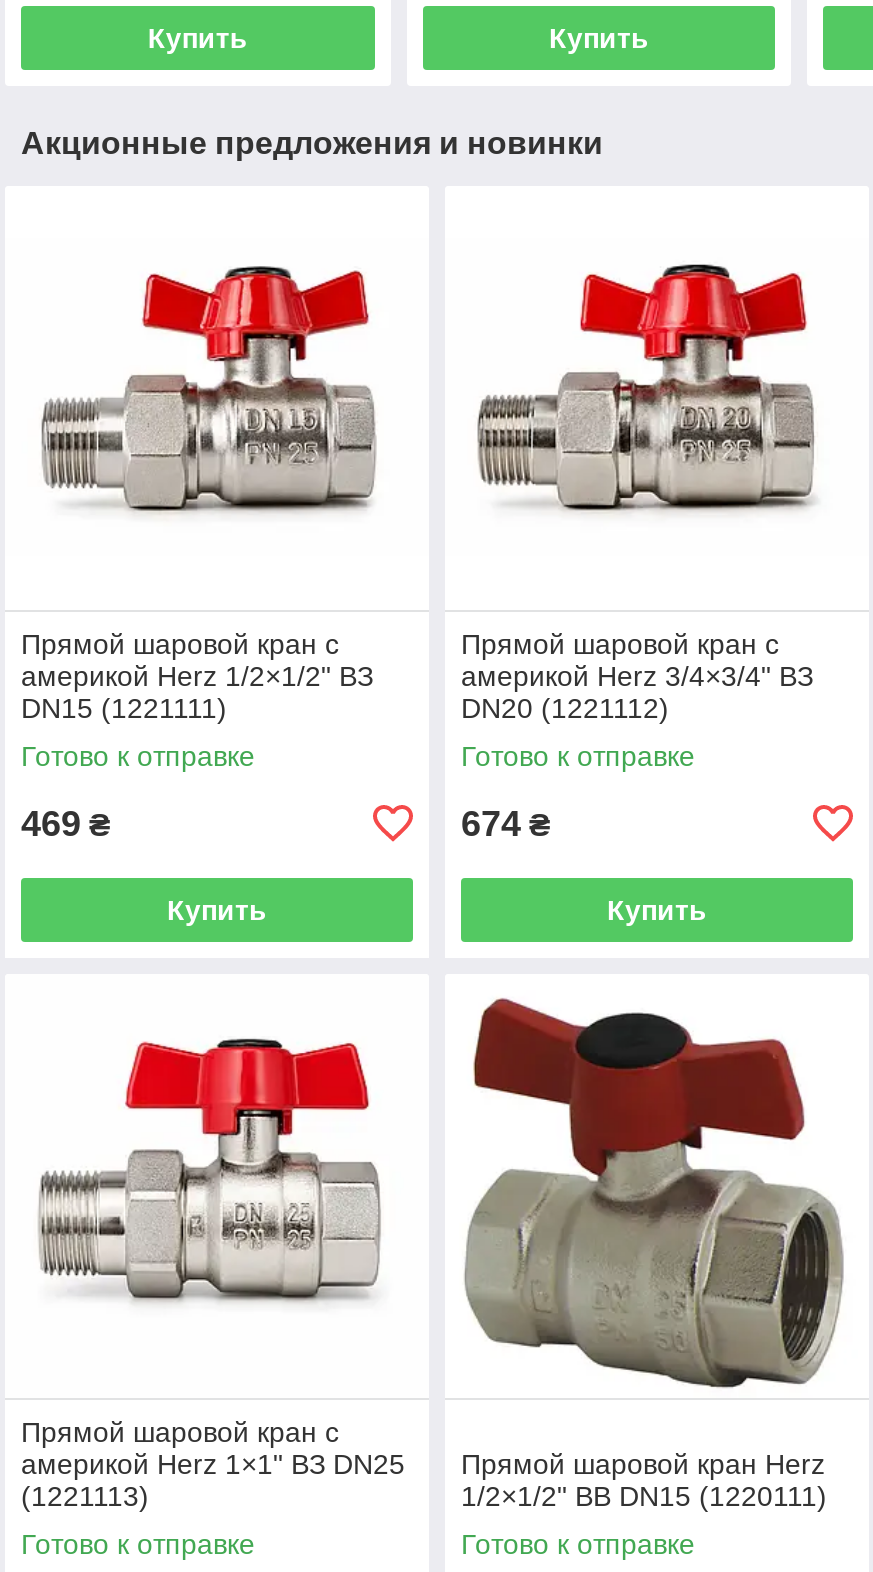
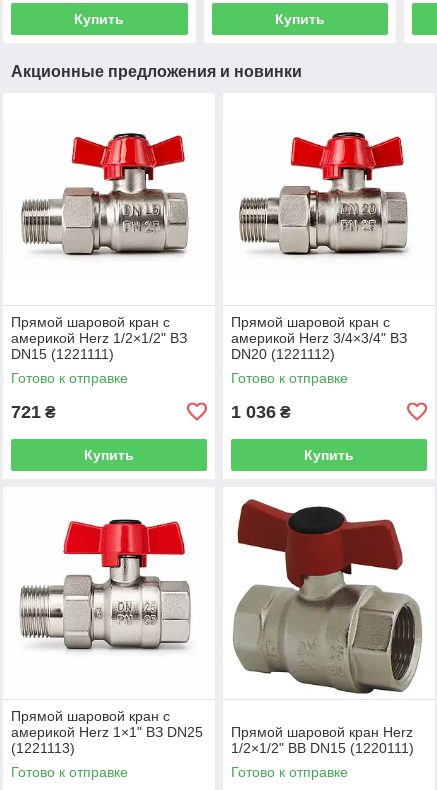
[21,804,111,844] 469 ₴ -> [11,402,56,422] 721 ₴
[461,804,551,844] 674 ₴ -> [231,402,291,422] 1 036 ₴

